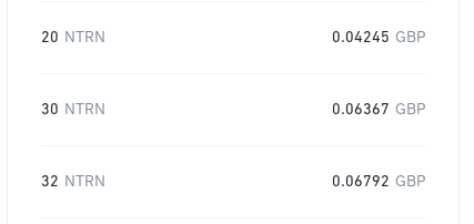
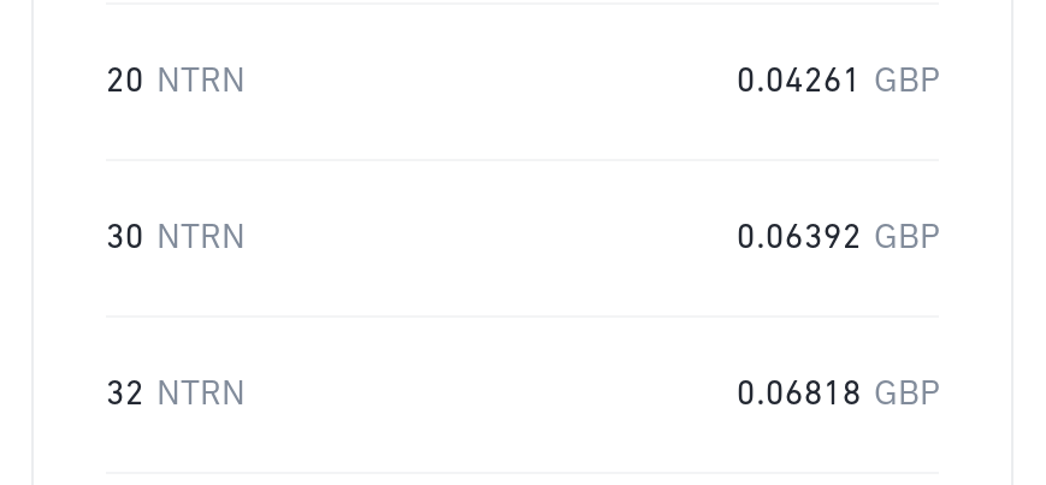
[332,30,425,45] 0.04245 GBP -> [737,65,939,99] 0.04261 GBP
[332,102,425,118] 0.06367 GBP -> [737,221,939,255] 0.06392 GBP
[332,174,425,190] 0.06792 GBP -> [737,378,939,412] 0.06818 GBP

